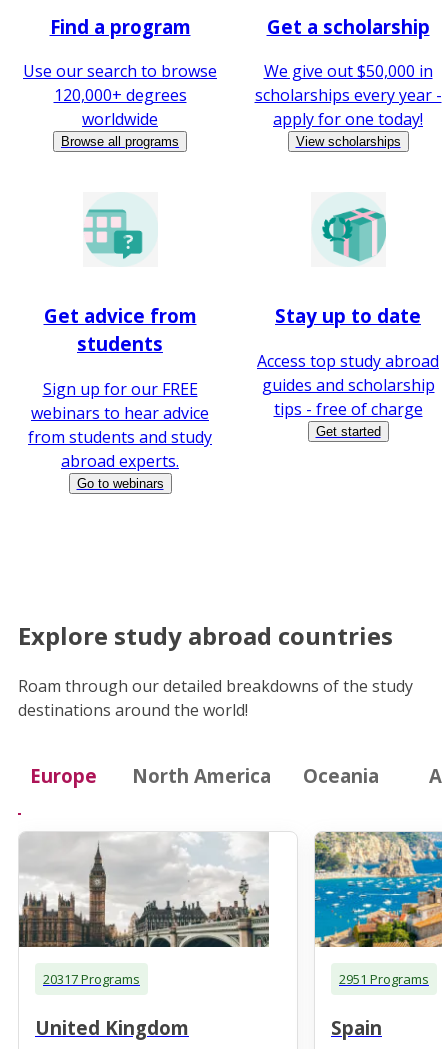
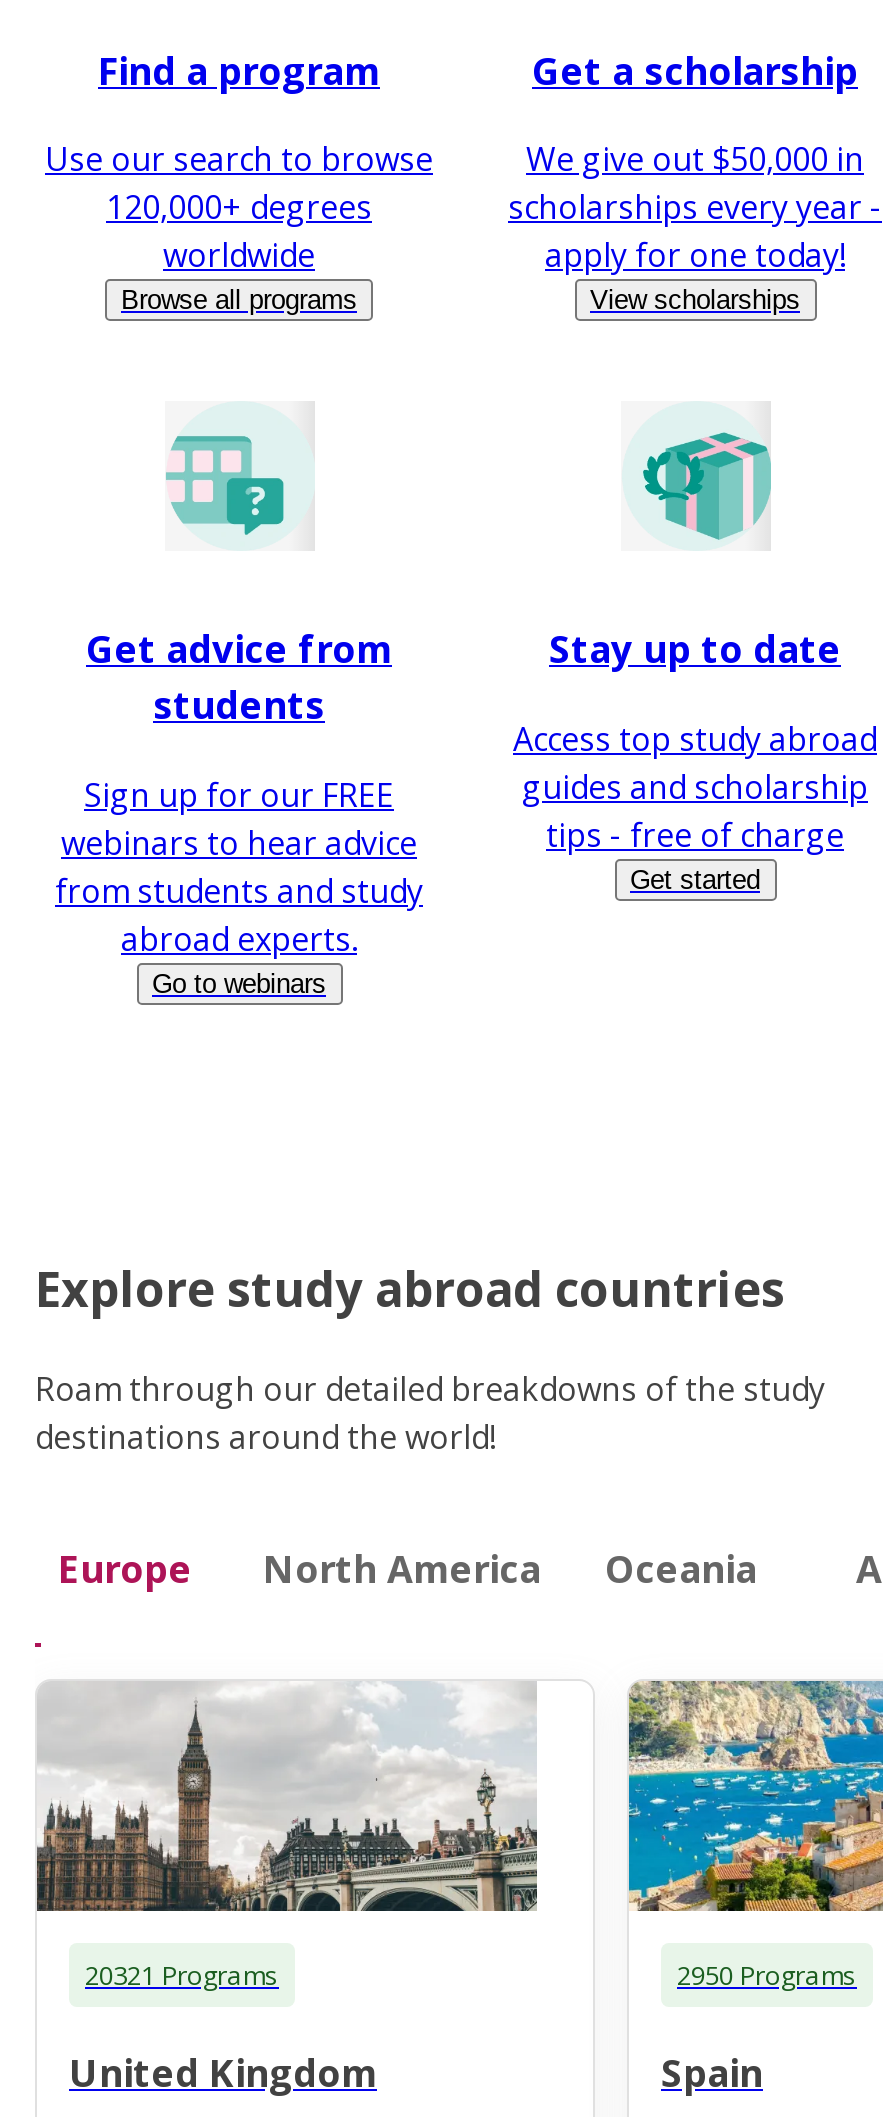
[43,970,140,988] 20317 Programs -> [85,1956,279,1992] 20321 Programs
[339,970,429,988] 2951 Programs -> [677,1956,857,1992] 2950 Programs

